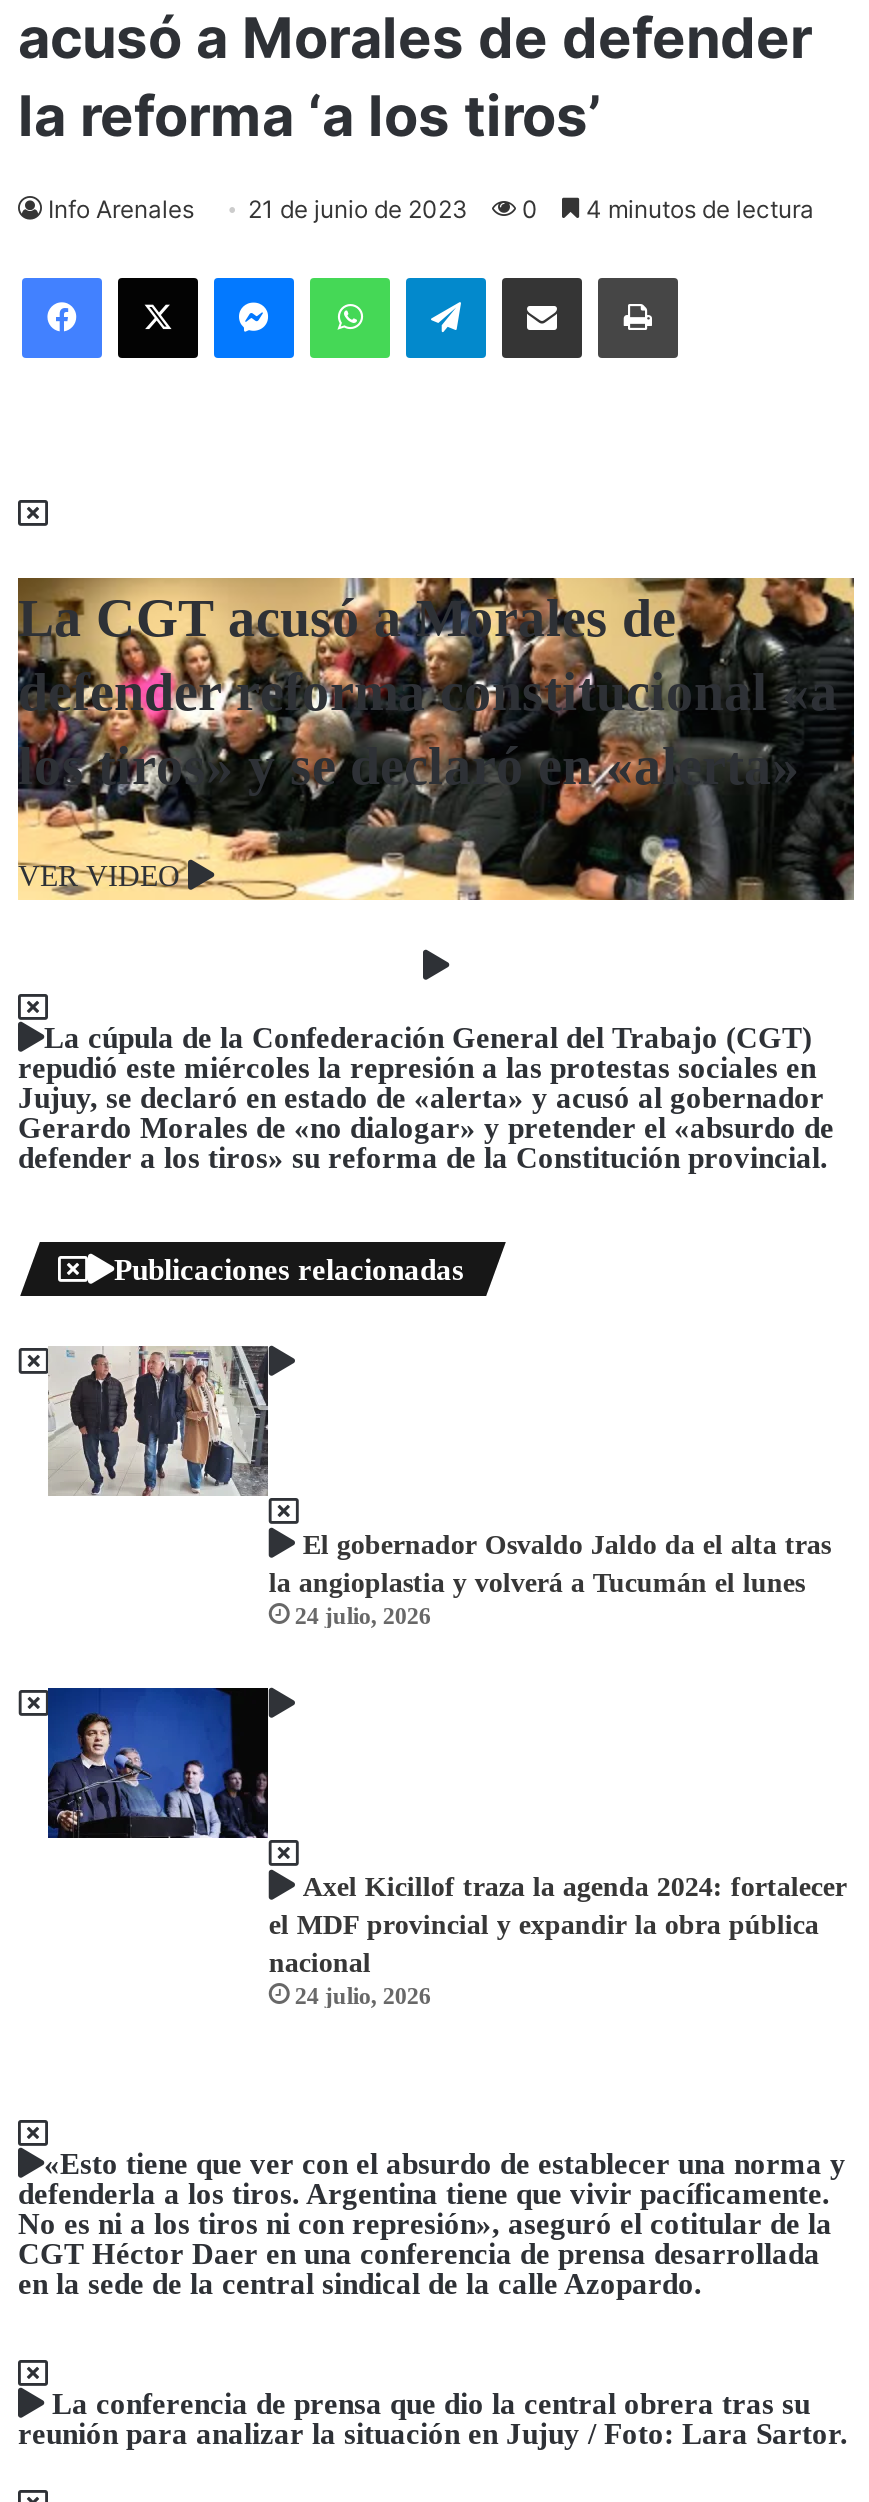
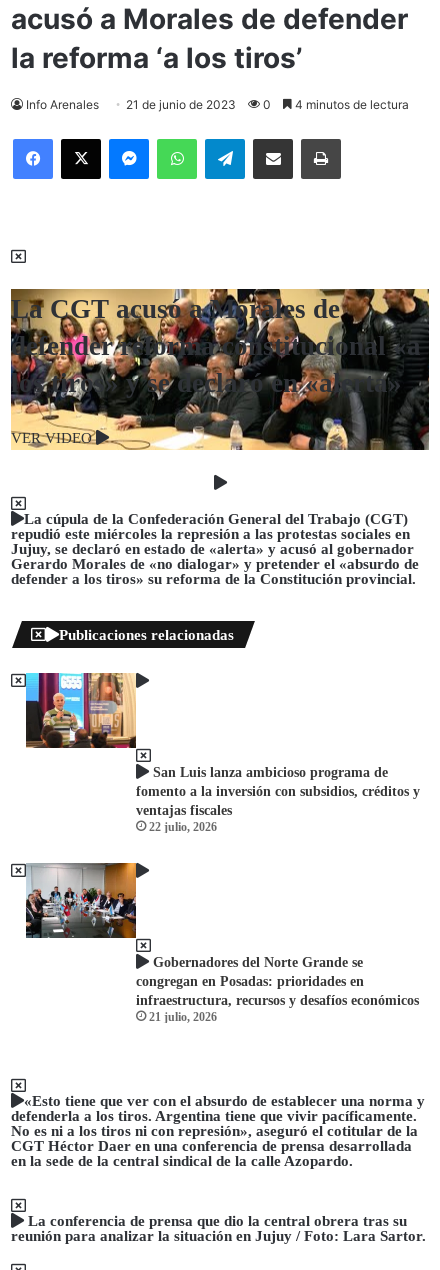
[48,1344,831,1629] [image] | El gobernador Osvaldo Jaldo da el alta tras | la angioplastia y volverá a Tucumán el lunes | 24 julio, 2026 -> [25,672,420,833] [image] | San Luis lanza ambicioso programa de | fomento a la inversión con subsidios, créditos y | ventajas fiscales | 22 julio, 2026
[46,1686,847,2009] [image] | Axel Kicillof traza la agenda 2024: fortalecer | el MDF provincial y expandir la obra pública | nacional | 24 julio, 2026 -> [25,862,419,1023] [image] | Gobernadores del Norte Grande se | congregan en Posadas: prioridades en | infraestructura, recursos y desafíos económicos | 21 julio, 2026

